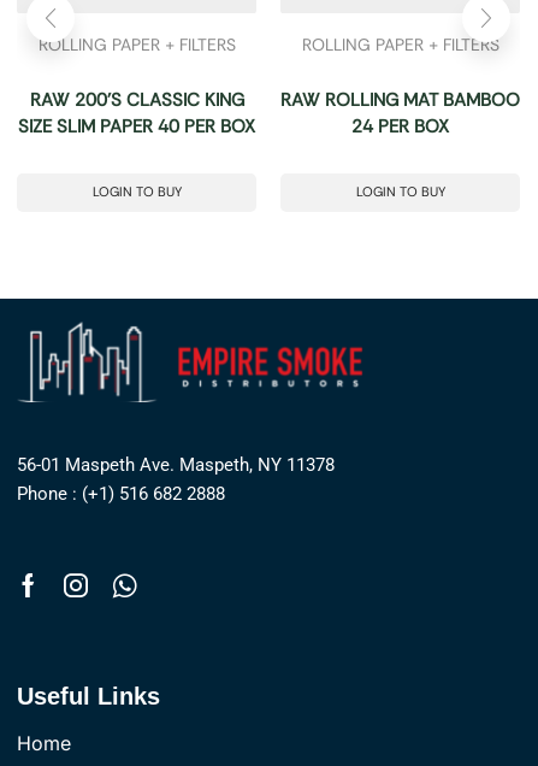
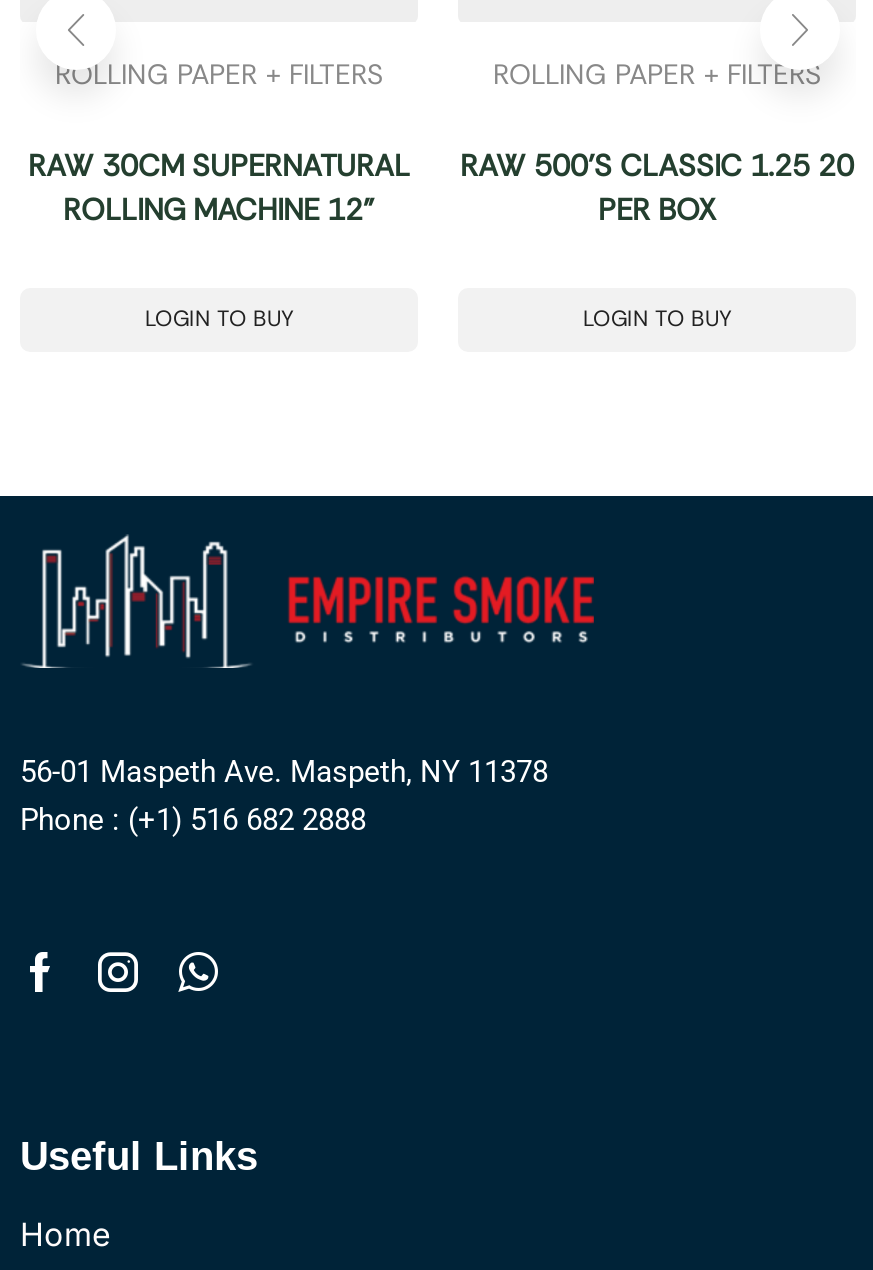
[18,87,255,138] RAW 200’S CLASSIC KING | SIZE SLIM PAPER 40 PER BOX -> [28,145,410,229] RAW 30CM SUPERNATURAL | ROLLING MACHINE 12”
[280,87,520,138] RAW ROLLING MAT BAMBOO | 24 PER BOX -> [460,145,854,229] RAW 500’S CLASSIC 1.25 20 | PER BOX

